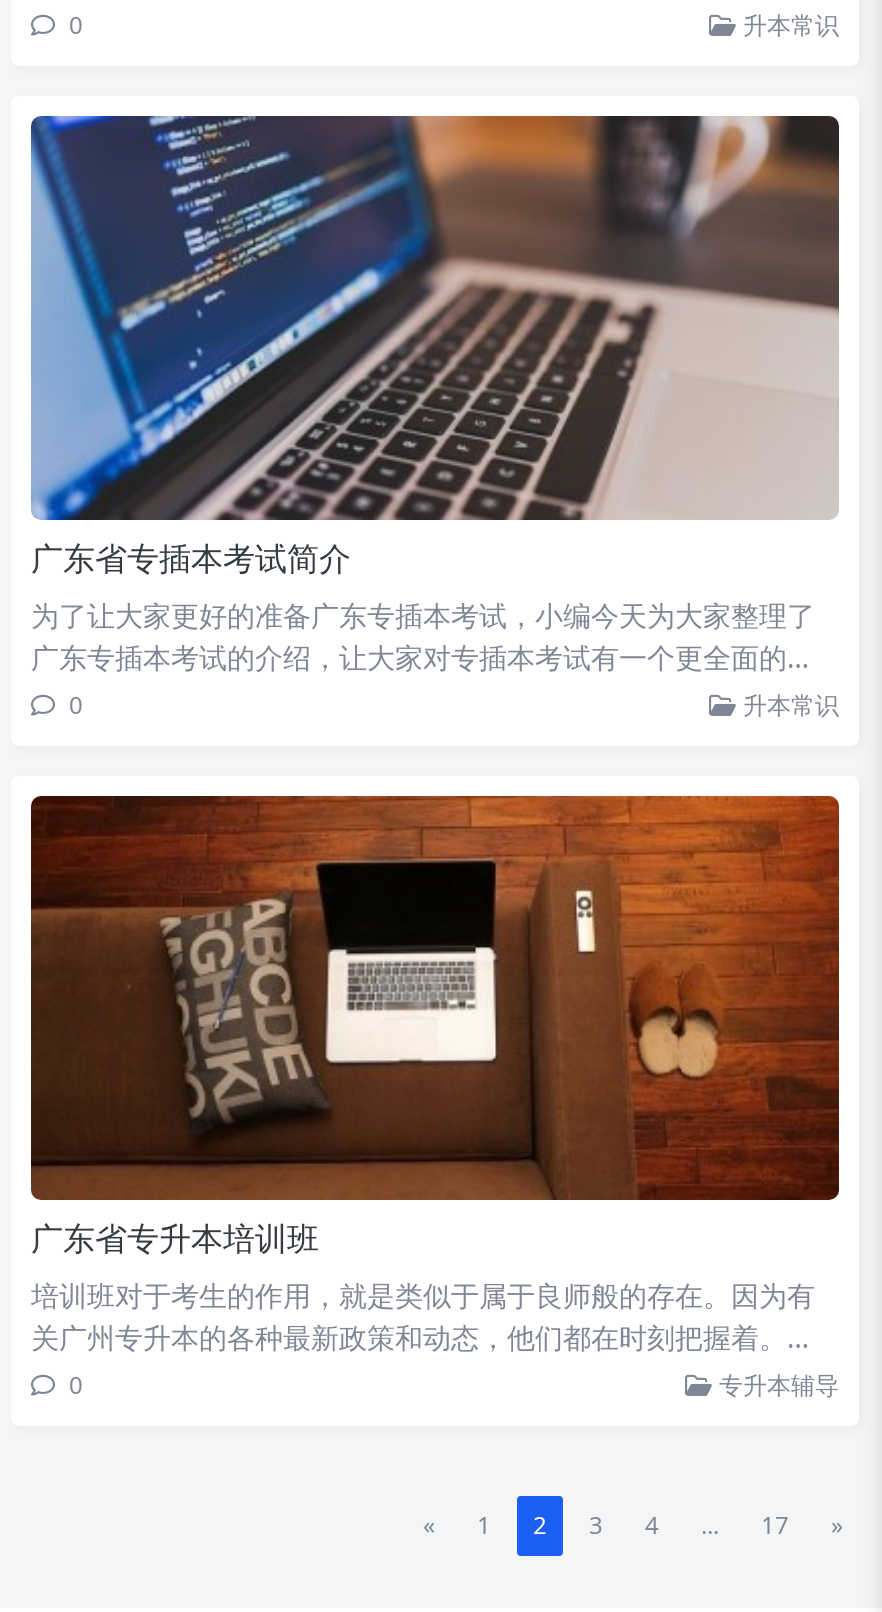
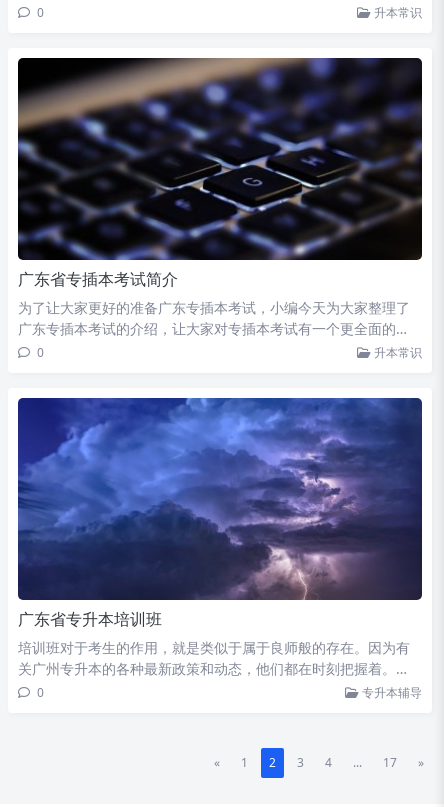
[29,114,841,522] [image] -> [17,57,423,261] [image]
[29,794,841,1202] [image] -> [17,397,423,601] [image]

